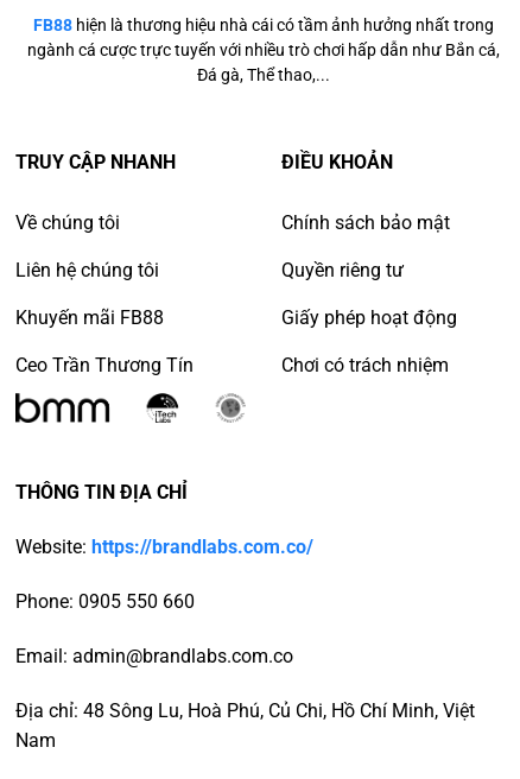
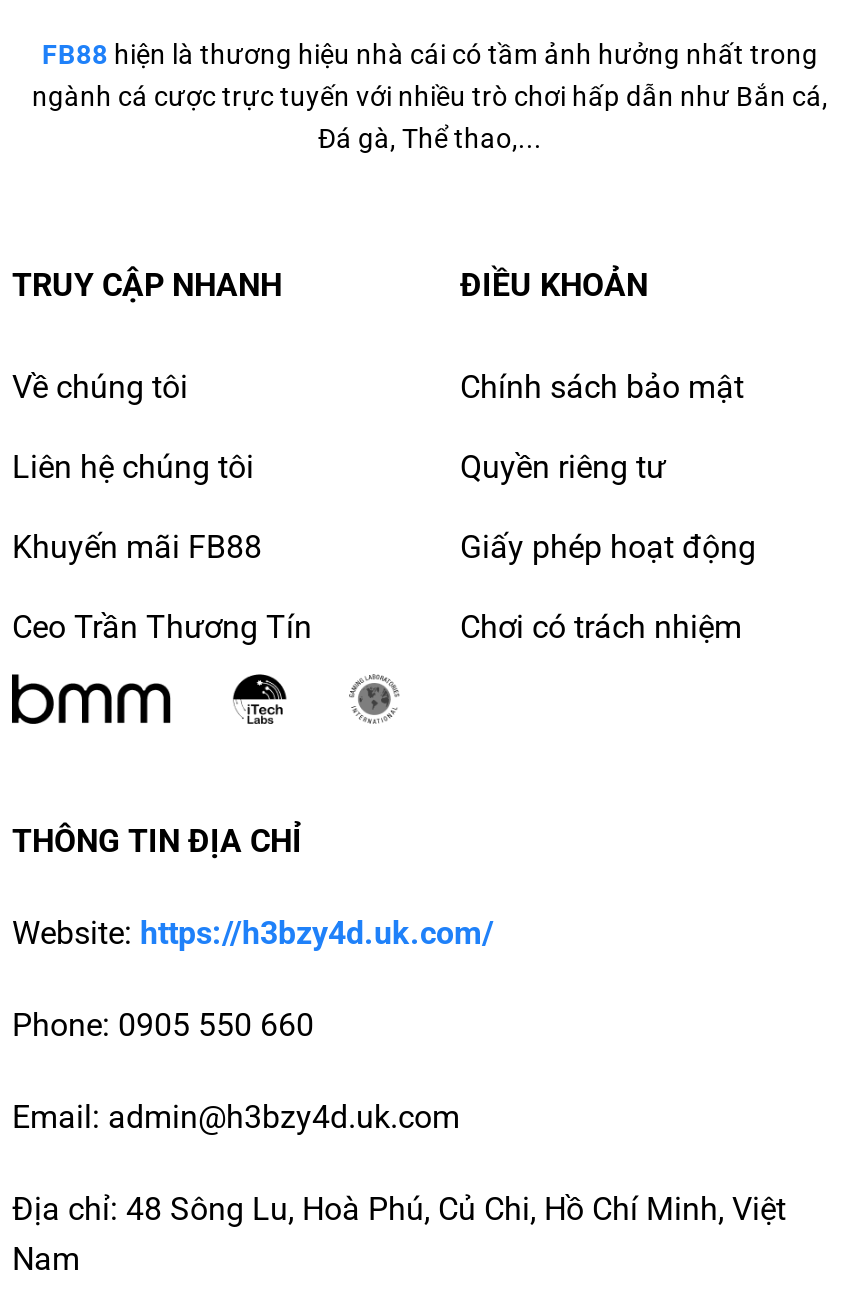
[15,536,313,558] Website: https://brandlabs.com.co/ -> [12,914,494,952] Website: https://h3bzy4d.uk.com/
[15,645,293,667] Email: admin@brandlabs.com.co -> [12,1098,460,1136] Email: admin@h3bzy4d.uk.com

